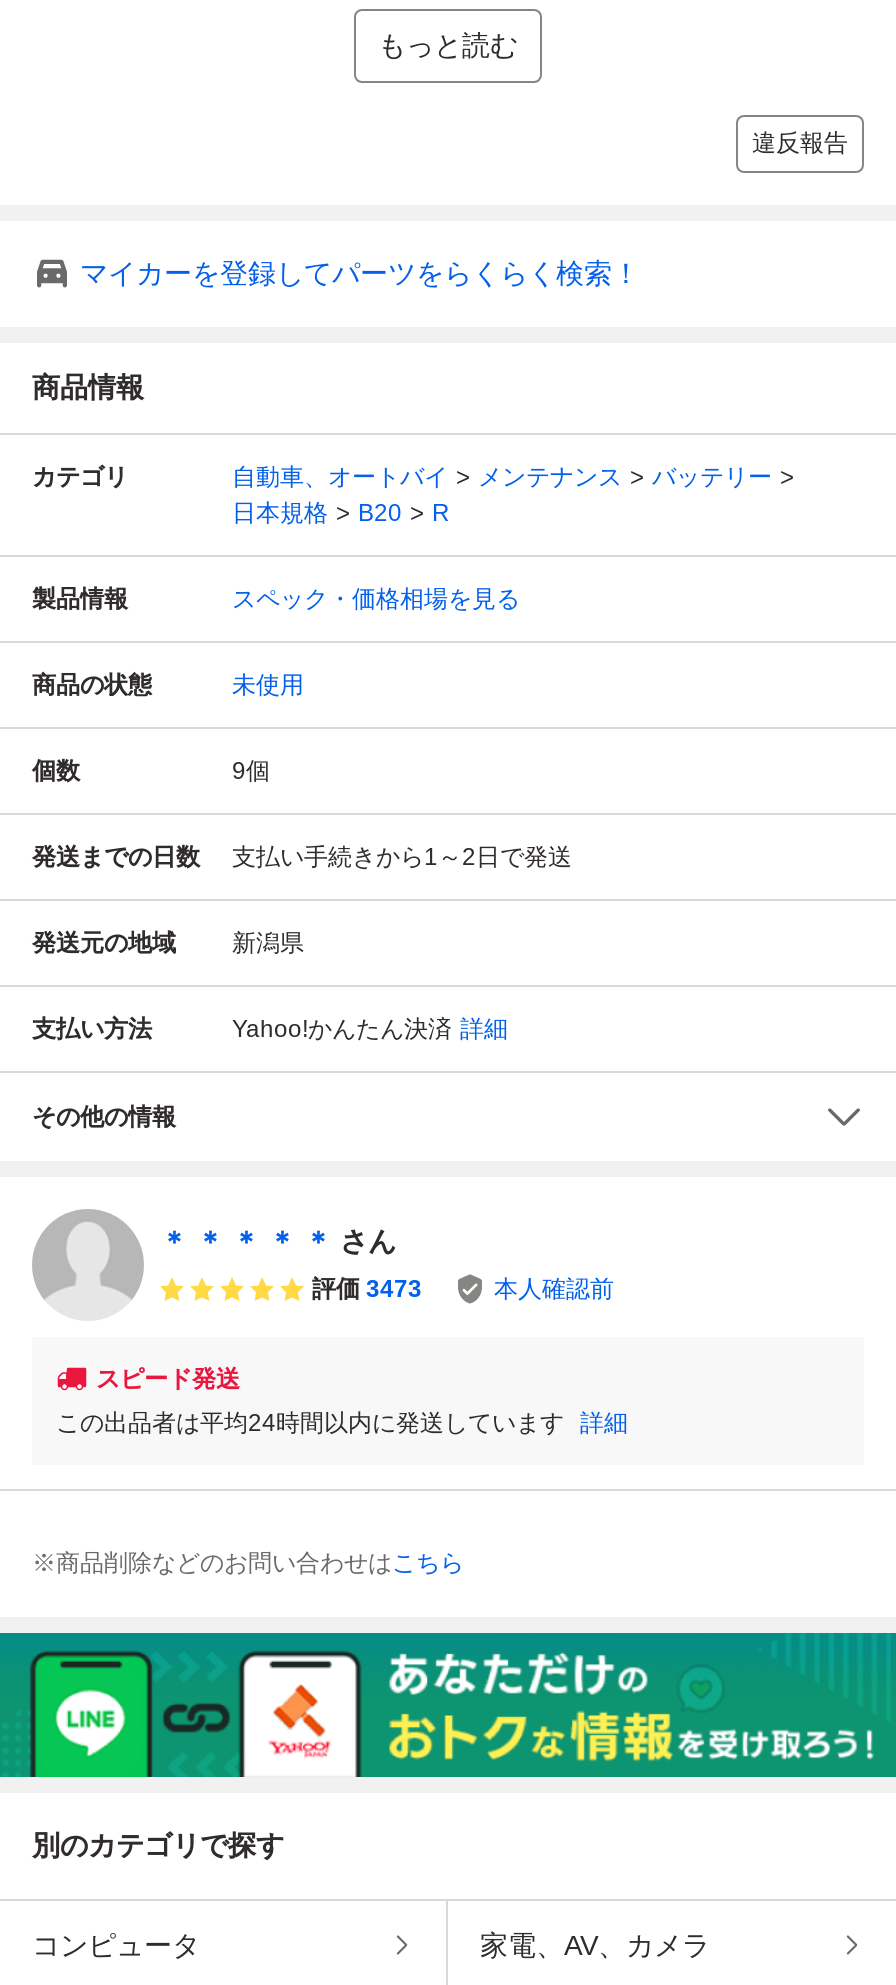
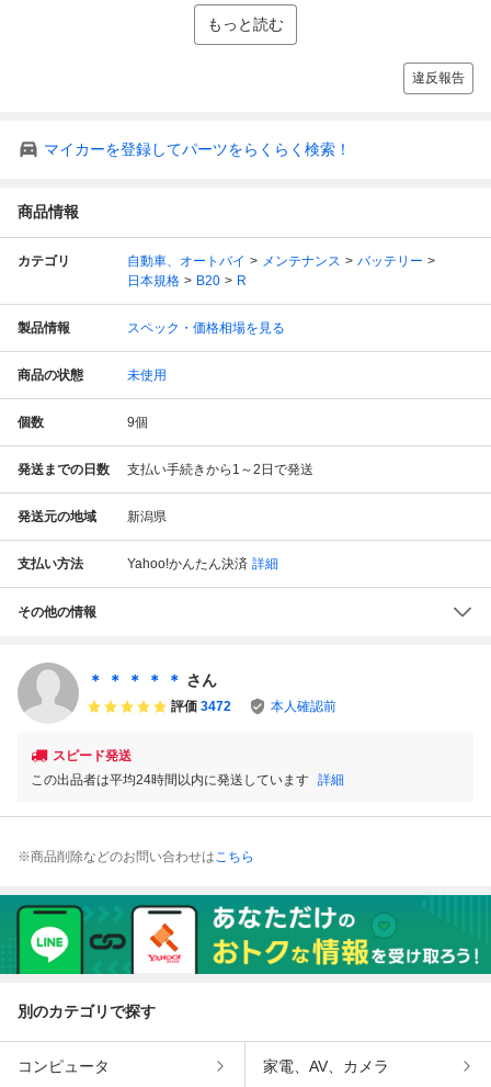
[312,1276,422,1304] 評価 3473 -> [171,699,231,715] 評価 3472

